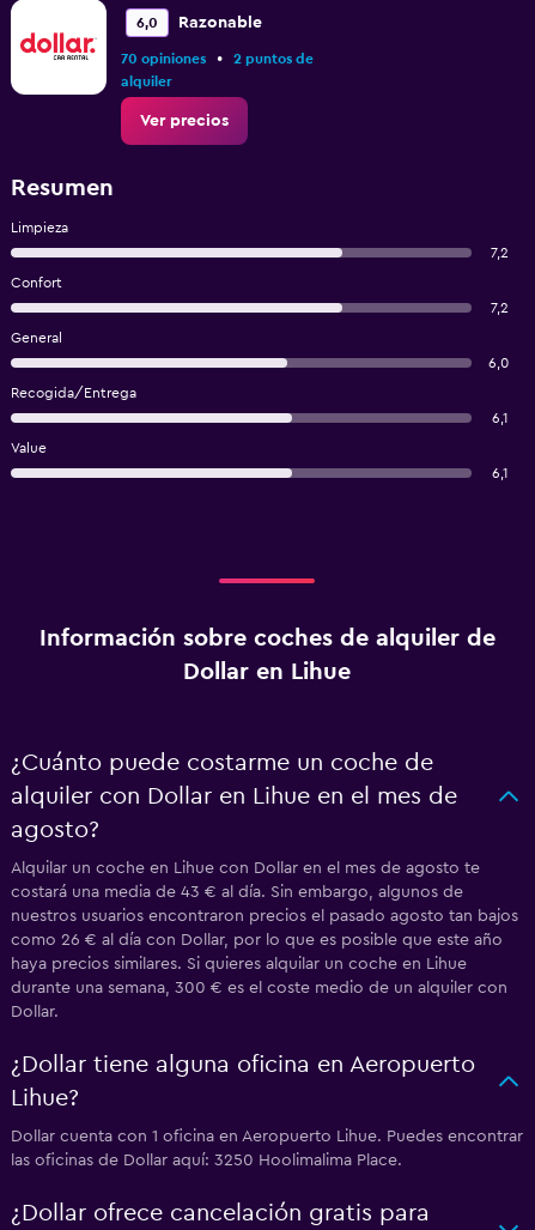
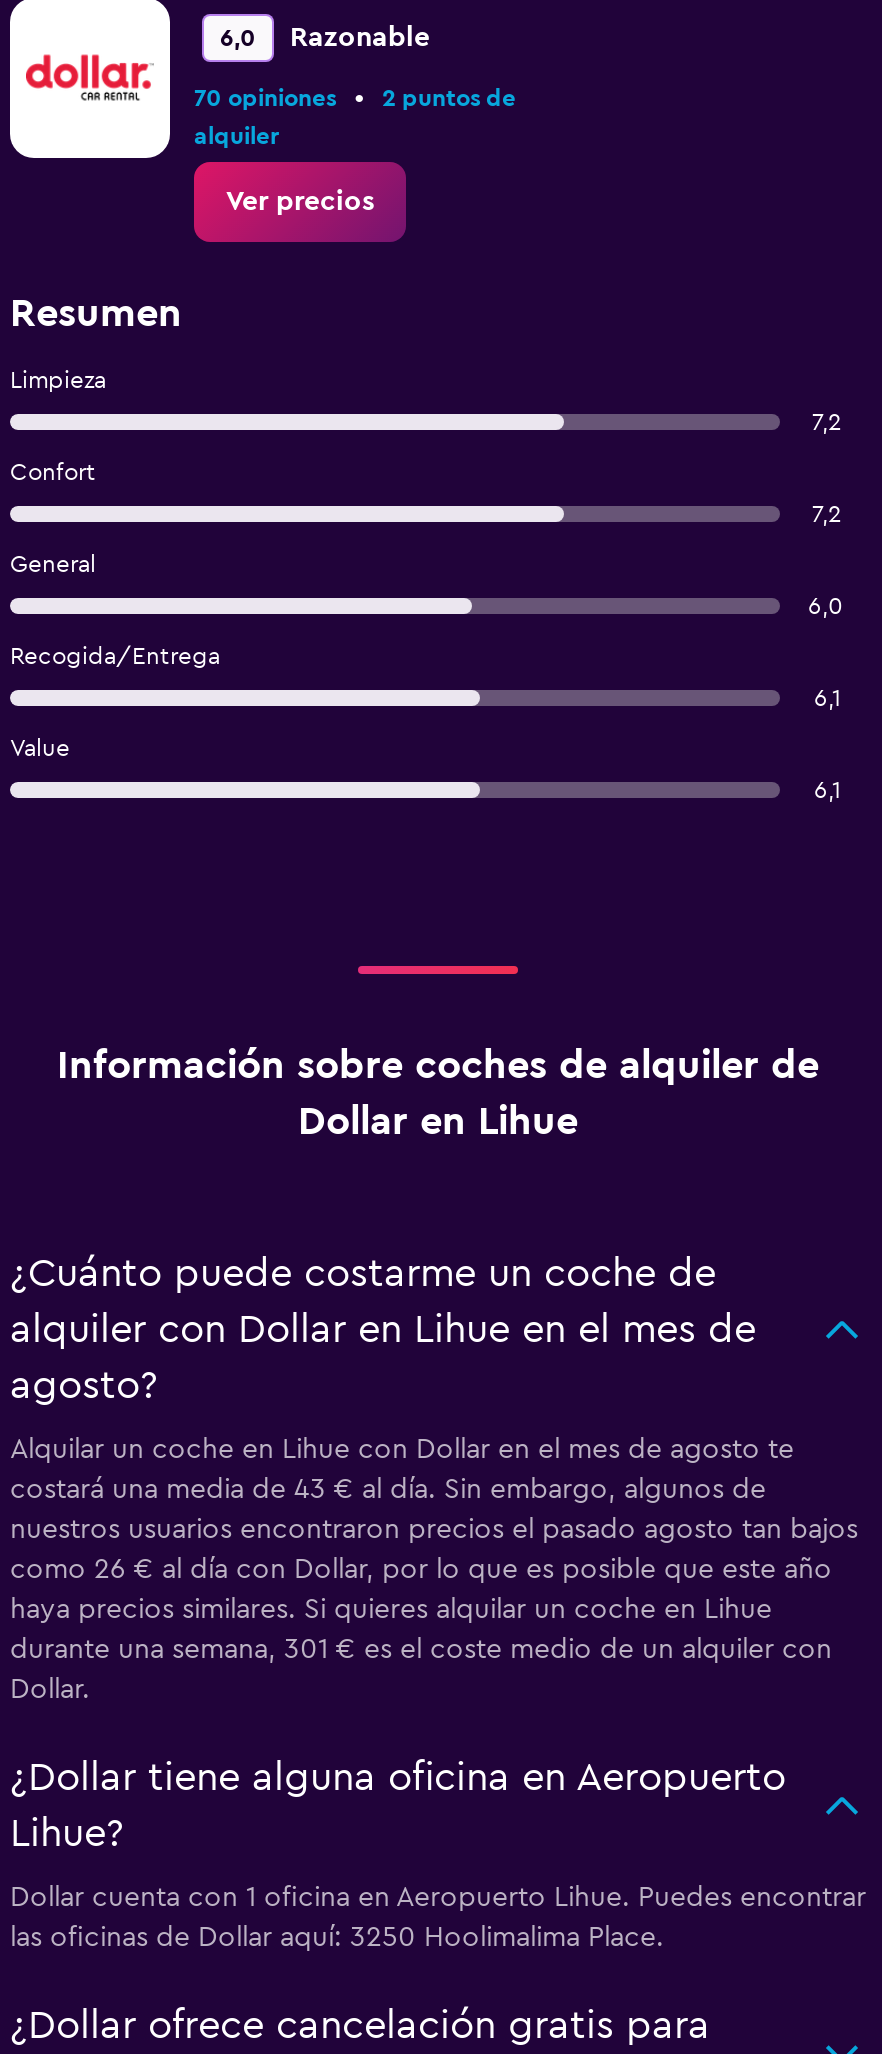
[11,980,507,996] durante una semana, 300 € es el coste medio de un alquiler con -> [10,1636,832,1664] durante una semana, 301 € es el coste medio de un alquiler con

